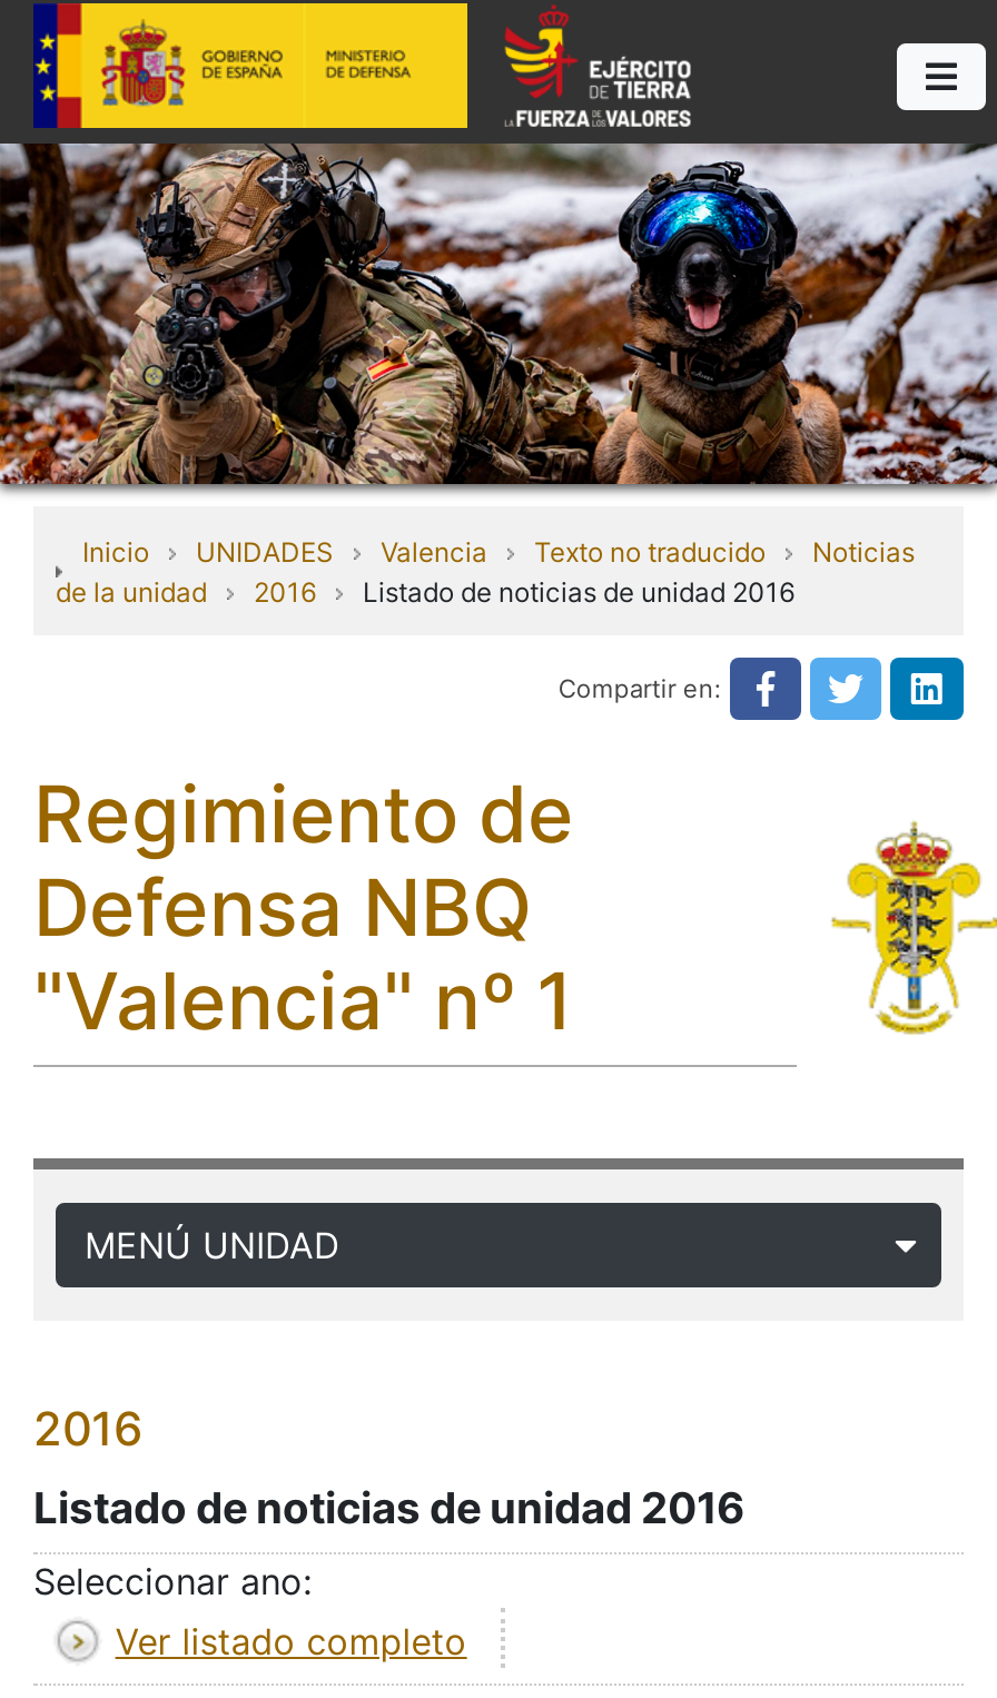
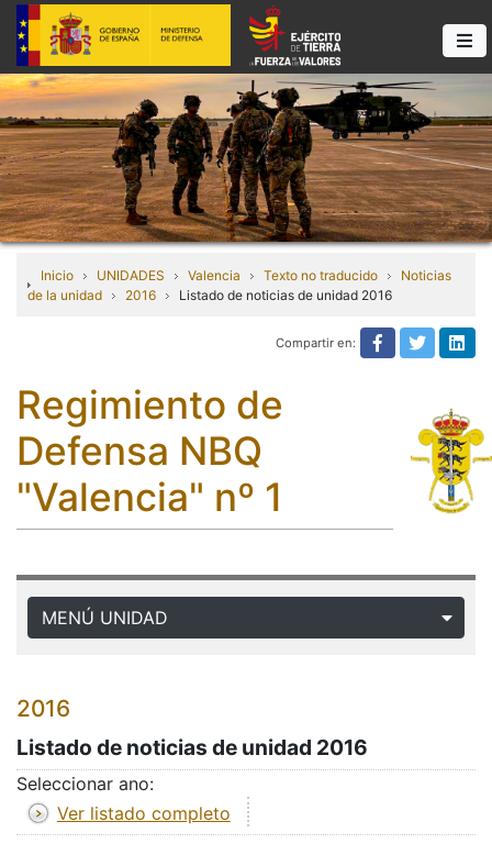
[7,144,990,486] [image] -> [3,73,489,243] [image]

